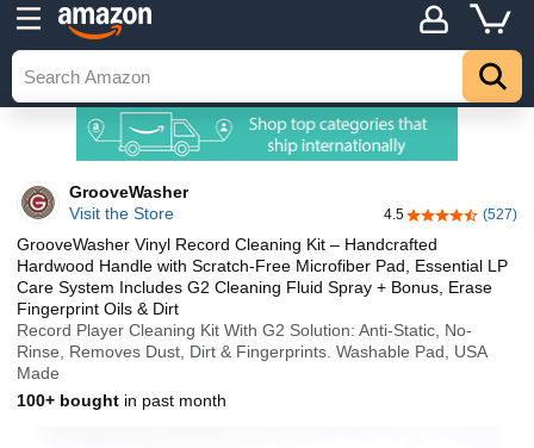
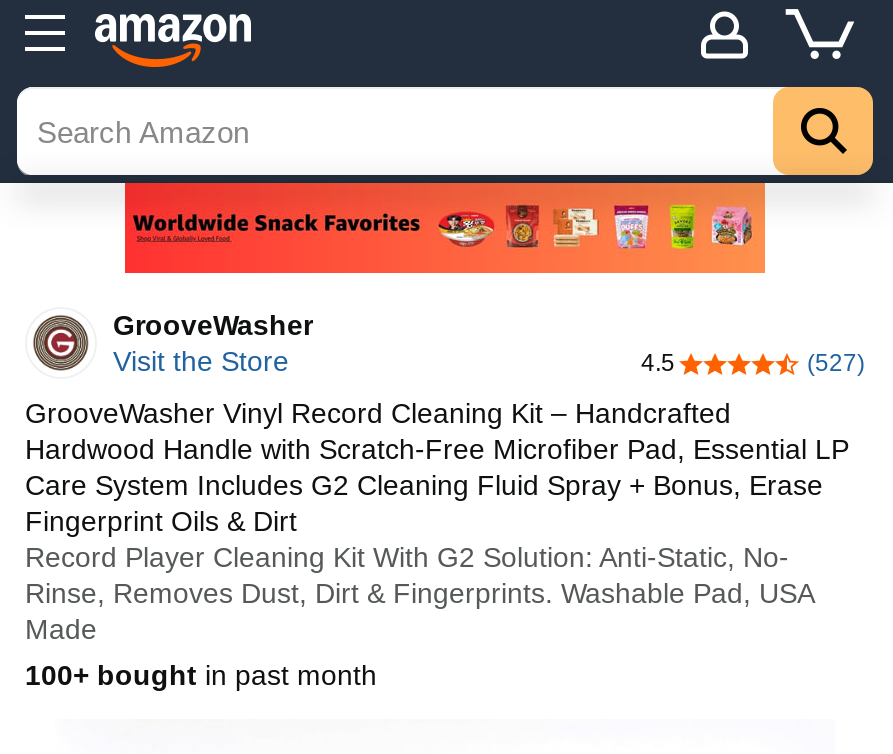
[75,106,459,162] [image] -> [123,181,767,275] [image]

